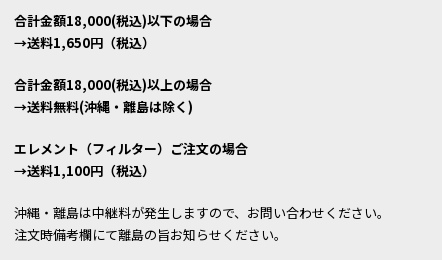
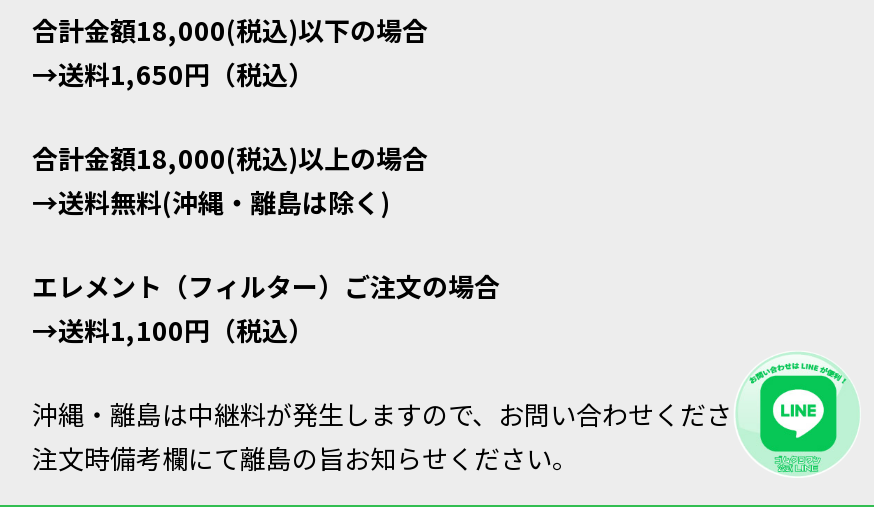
none -> [742,355,860,477] [image]

